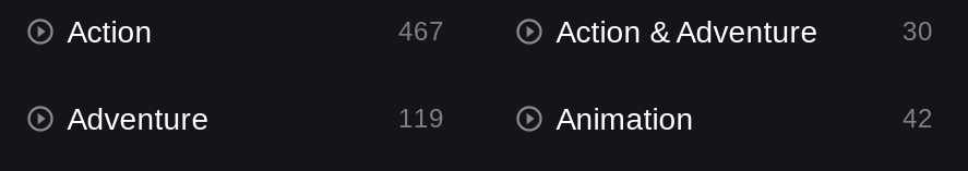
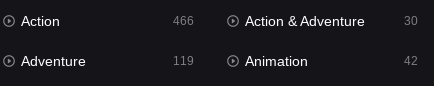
[398,17,444,47] 467 -> [173,14,194,28] 466

